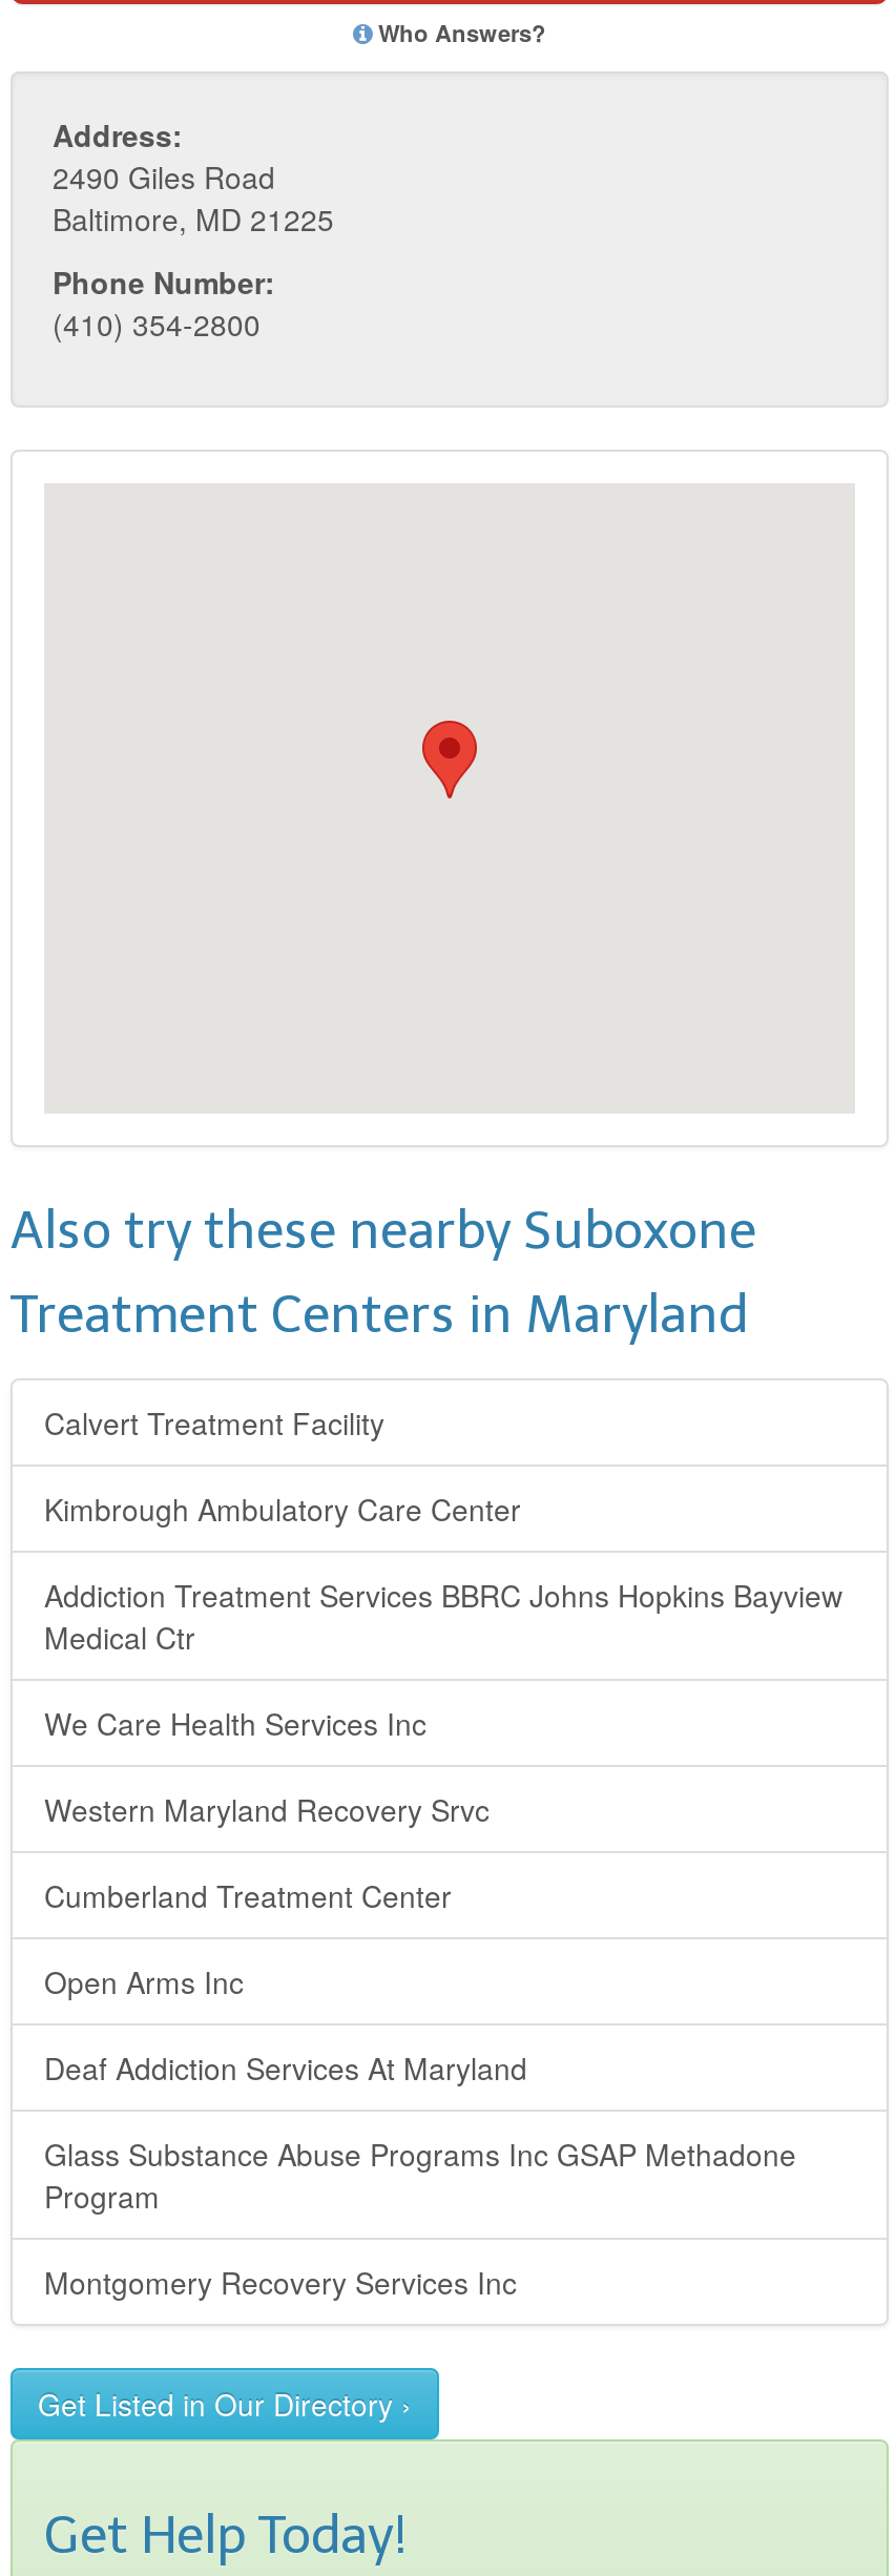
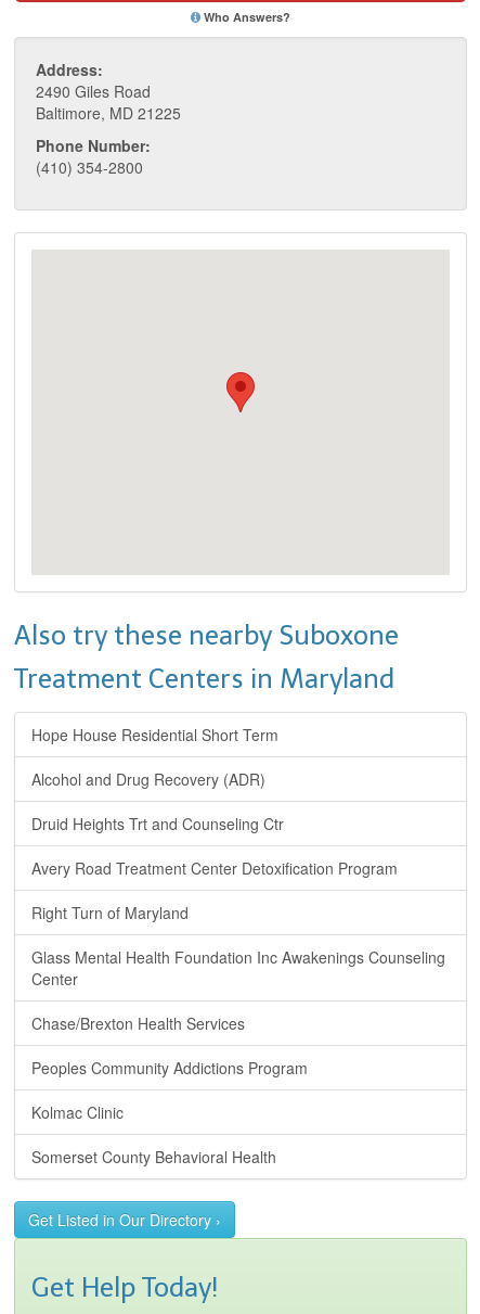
[44,1401,384,1443] Calvert Treatment Facility -> [31,724,278,745] Hope House Residential Short Term
[44,1488,521,1530] Kimbrough Ambulatory Care Center -> [31,768,265,790] Alcohol and Drug Recovery (ADR)
[44,1574,842,1658] Addiction Treatment Services BBRC Johns Hopkins Bayview | Medical Ctr -> [31,813,284,834] Druid Heights Trt and Counseling Ctr
[44,1702,426,1744] We Care Health Services Inc -> [31,857,398,879] Avery Road Treatment Center Detoxification Program
[44,1788,490,1830] Western Maryland Recovery Srvc -> [31,902,189,923] Right Turn of Maryland
[44,1874,452,1916] Cumberland Treatment Center -> [31,946,445,990] Glass Mental Health Foundation Inc Awakenings Counseling | Center
[44,1960,244,2002] Open Arms Inc -> [31,1012,245,1034] Chase/Brexton Health Services
[44,2047,527,2089] Deaf Addiction Services At Maryland -> [31,1057,308,1079] Peoples Community Addictions Program
[44,2133,796,2217] Glass Substance Abuse Programs Inc GSAP Methadone | Program -> [31,1101,124,1123] Kolmac Clinic
[44,2261,517,2303] Montgomery Recovery Services Inc -> [31,1146,276,1168] Somerset County Behavioral Health

